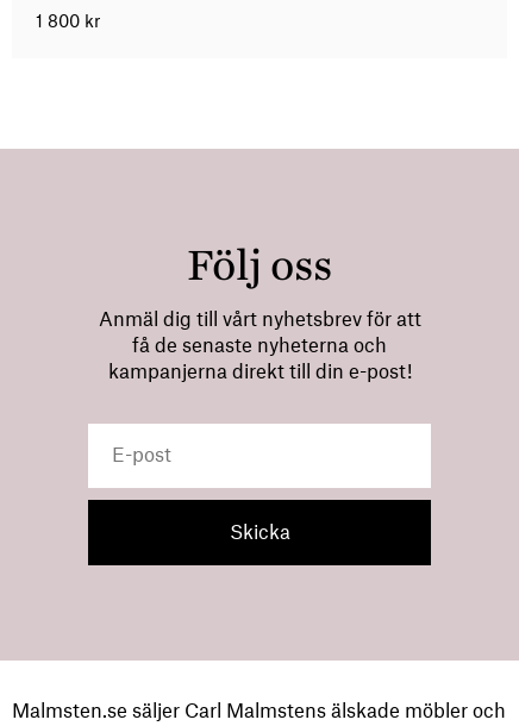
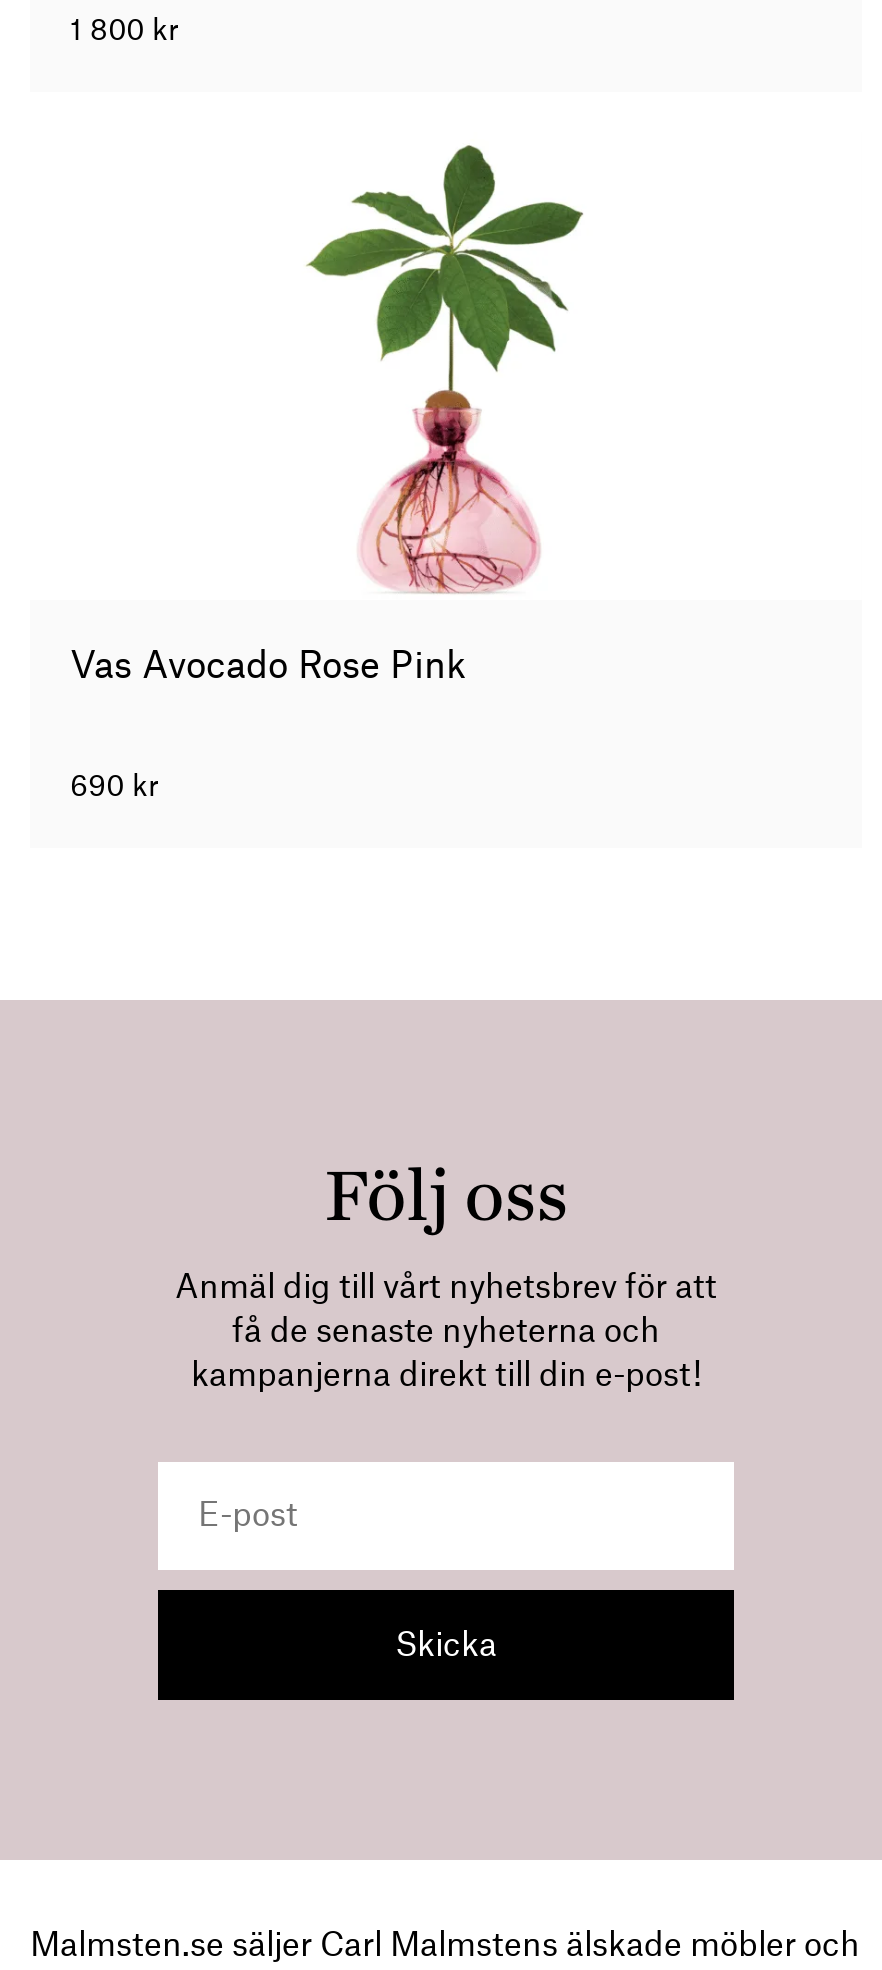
none -> [70,144,584,803] [image] | Vas Avocado Rose Pink | 690 kr

